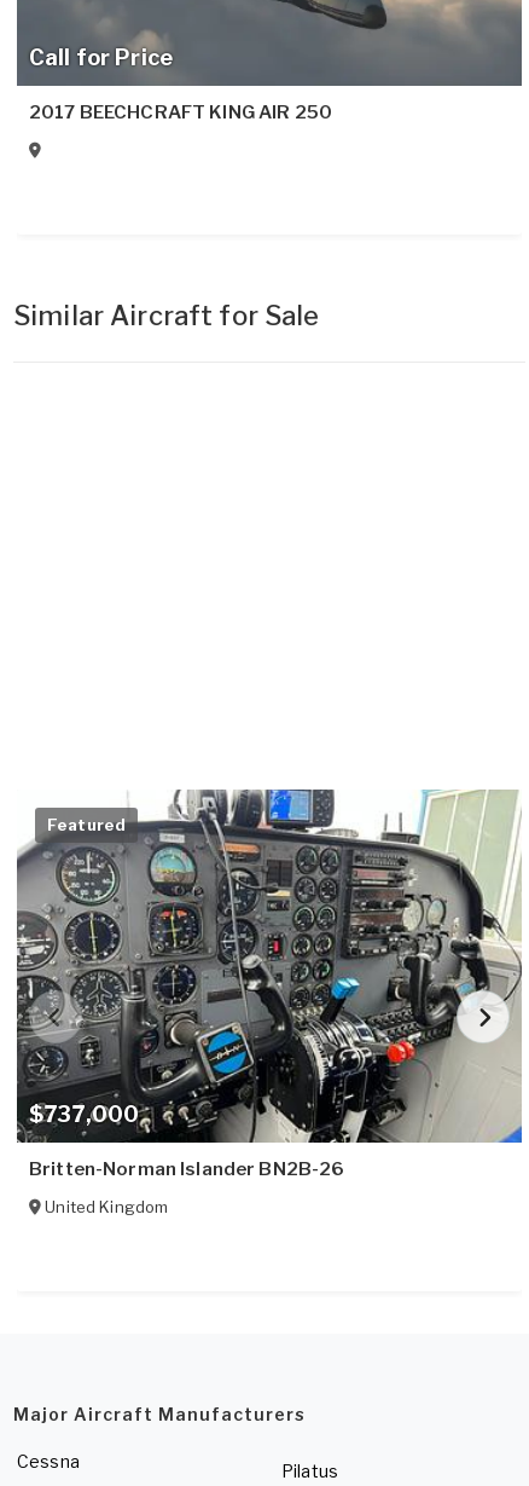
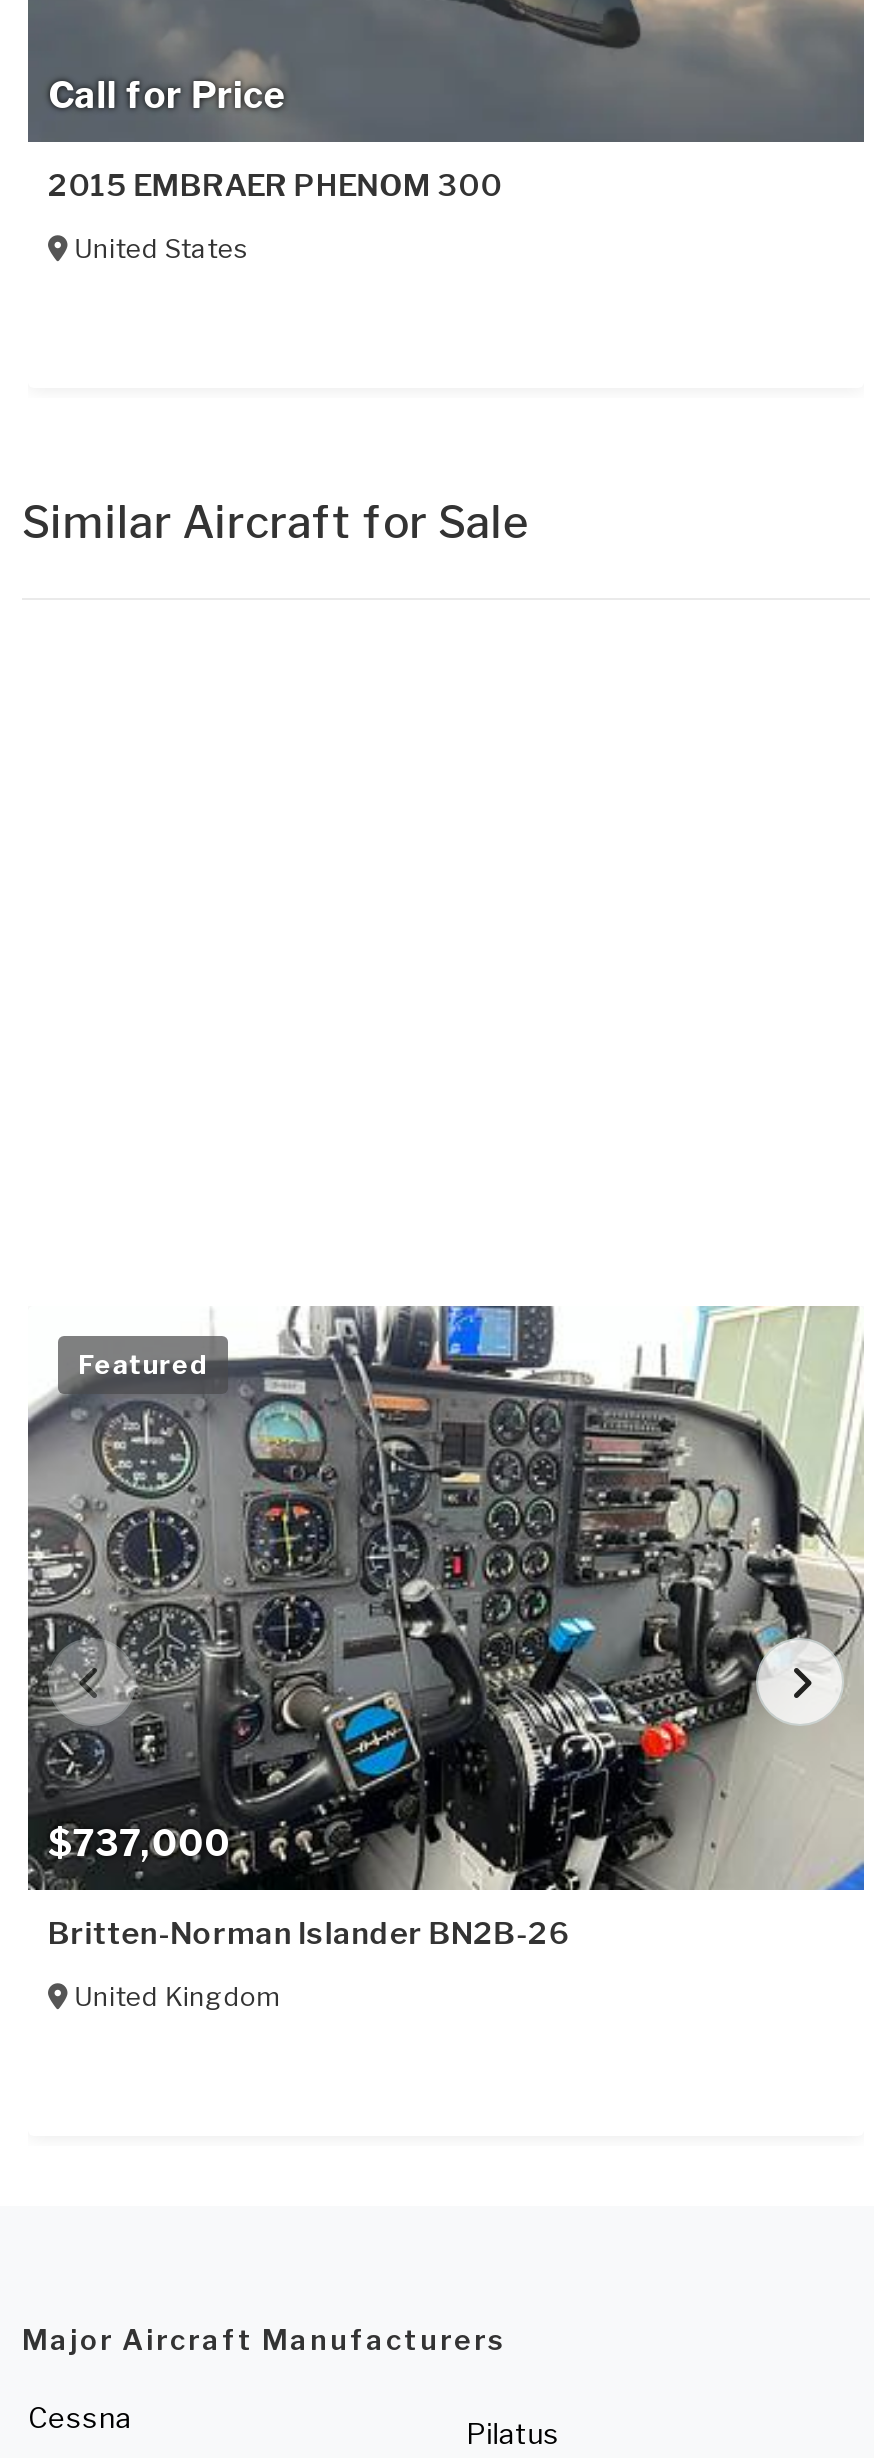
[29,101,332,123] 2017 BEECHCRAFT KING AIR 250 -> [48,167,502,263] 2015 EMBRAER PHENOM 300 | United States

